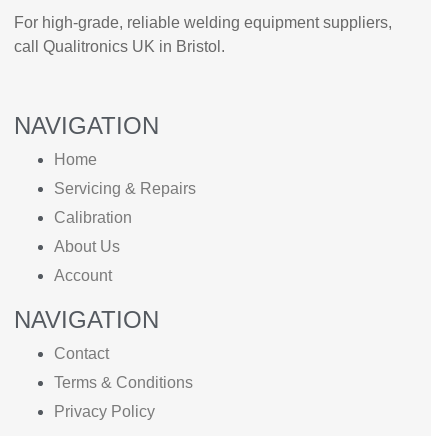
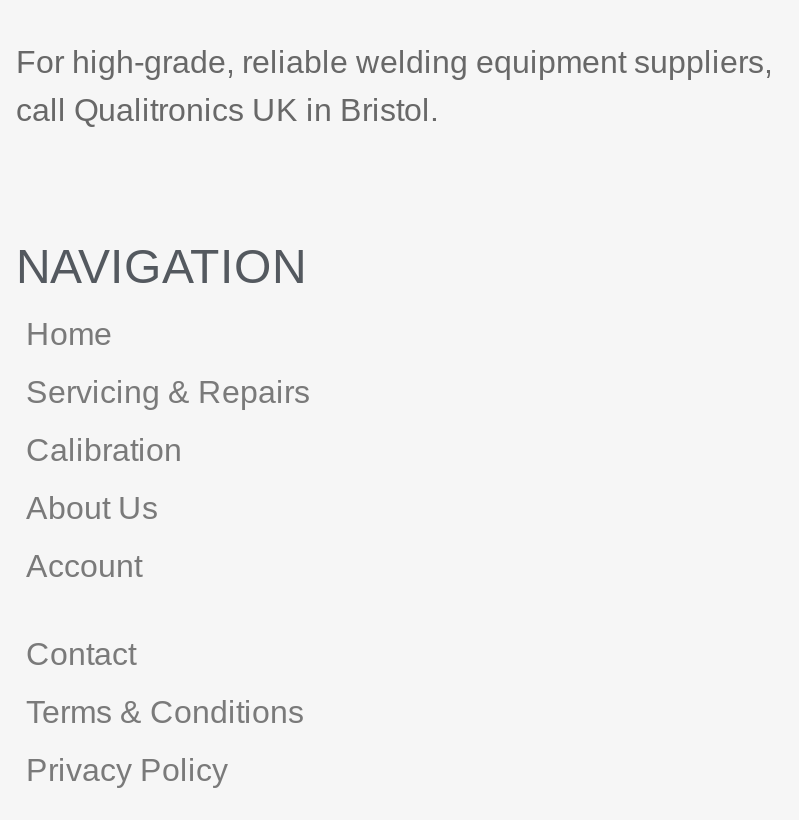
[14,305,159,332] NAVIGATION -> none

